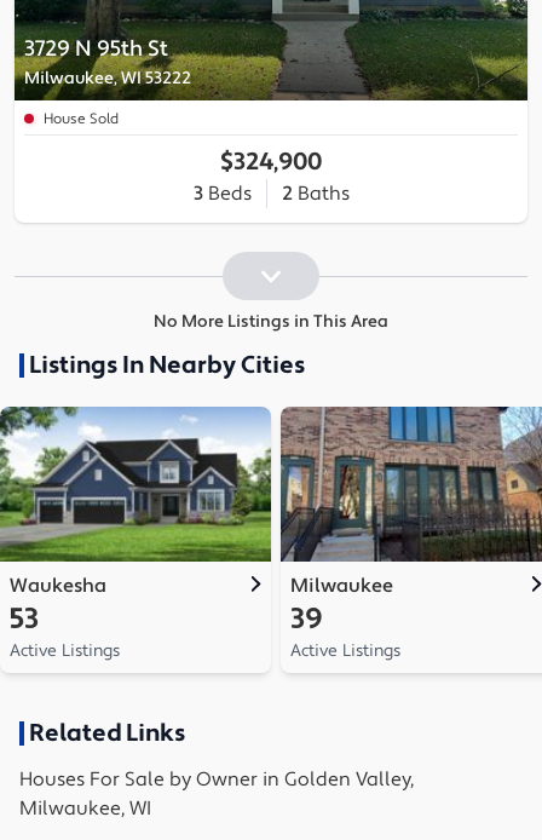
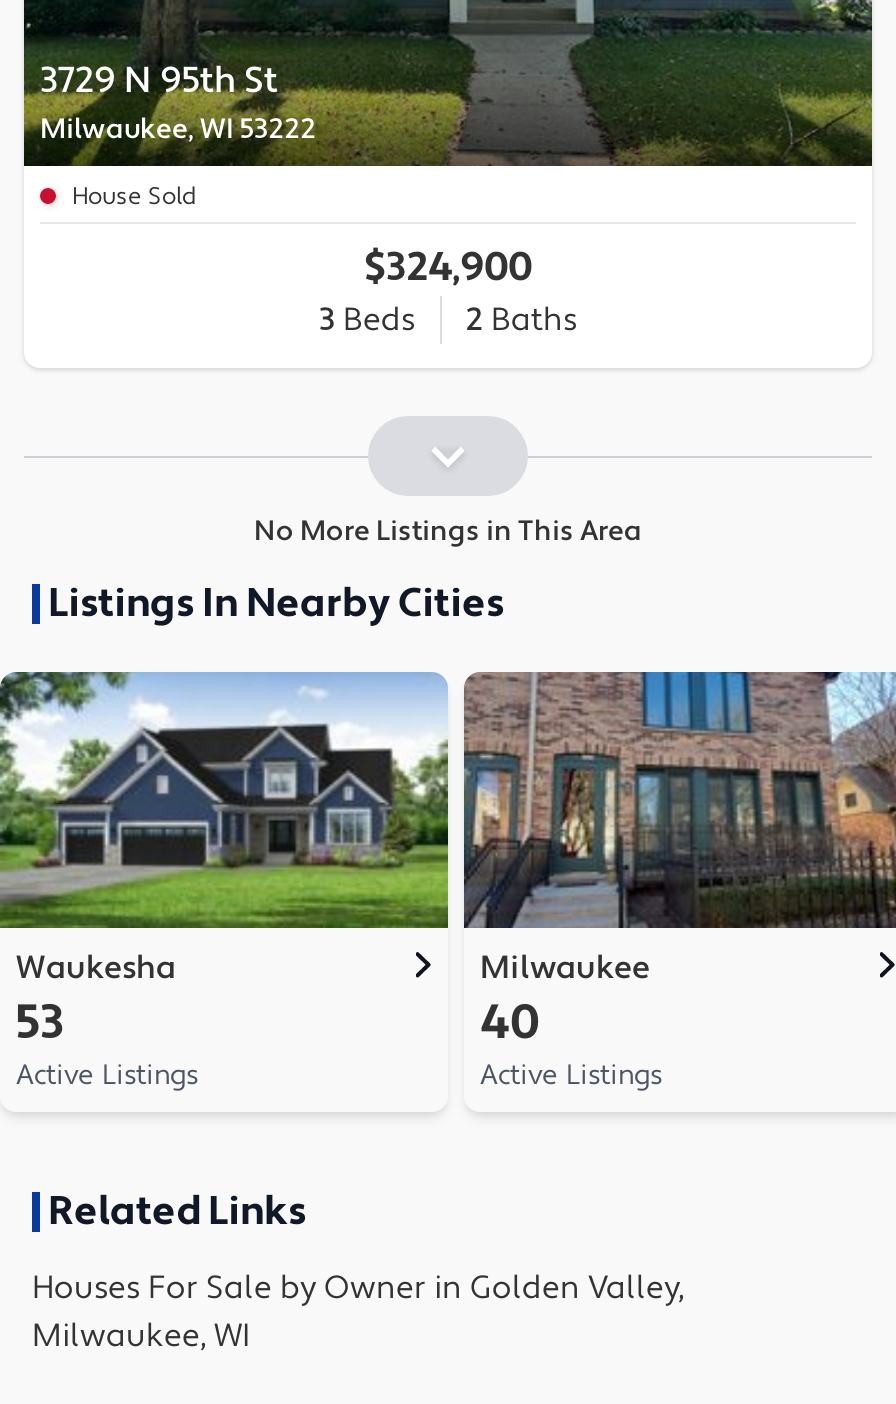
[290,600,323,638] 39 -> [480,992,540,1054] 40

